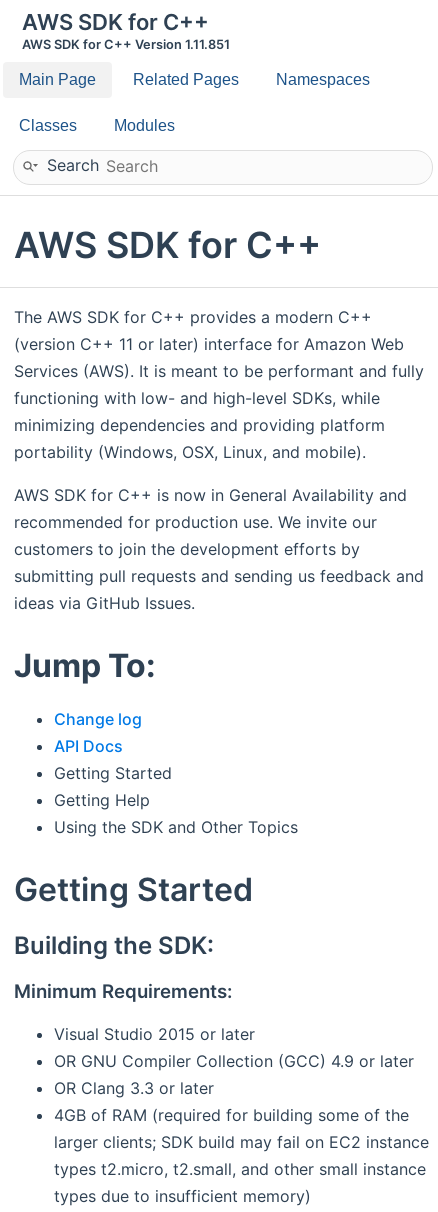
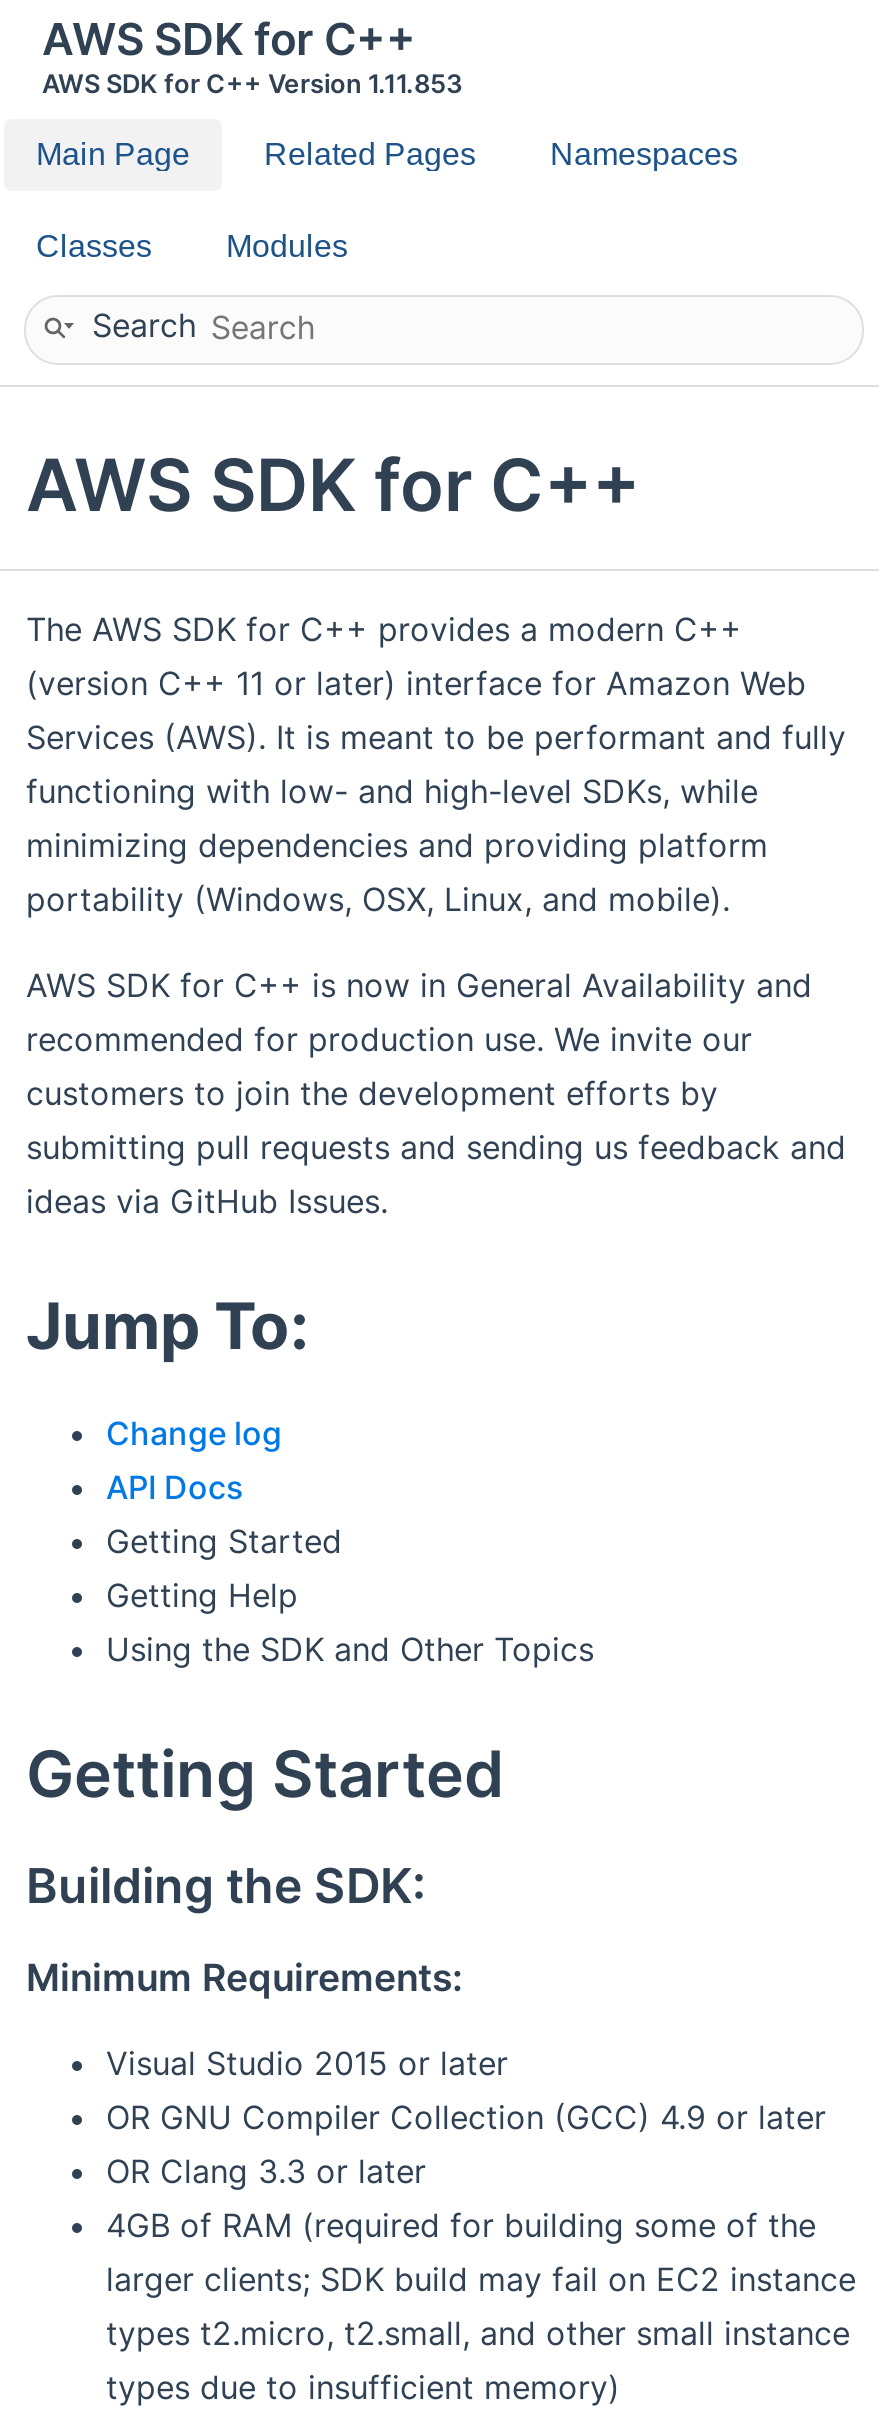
[22,37,230,52] AWS SDK for C++ Version 1.11.851 -> [42,69,462,99] AWS SDK for C++ Version 1.11.853

